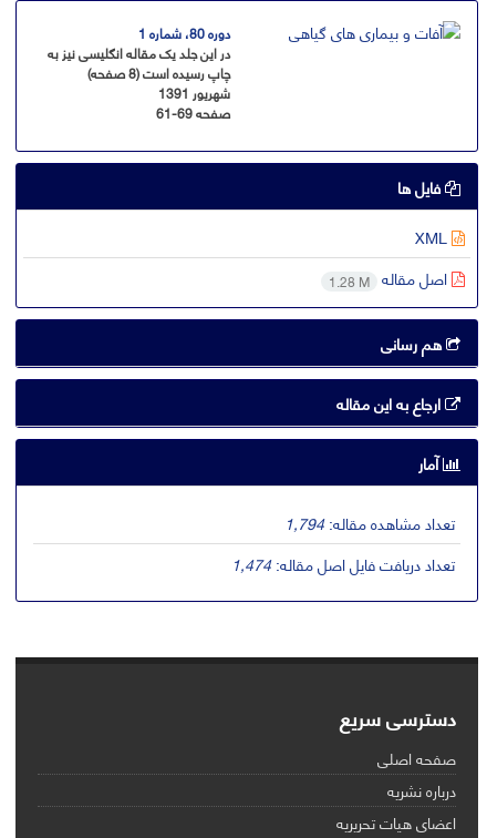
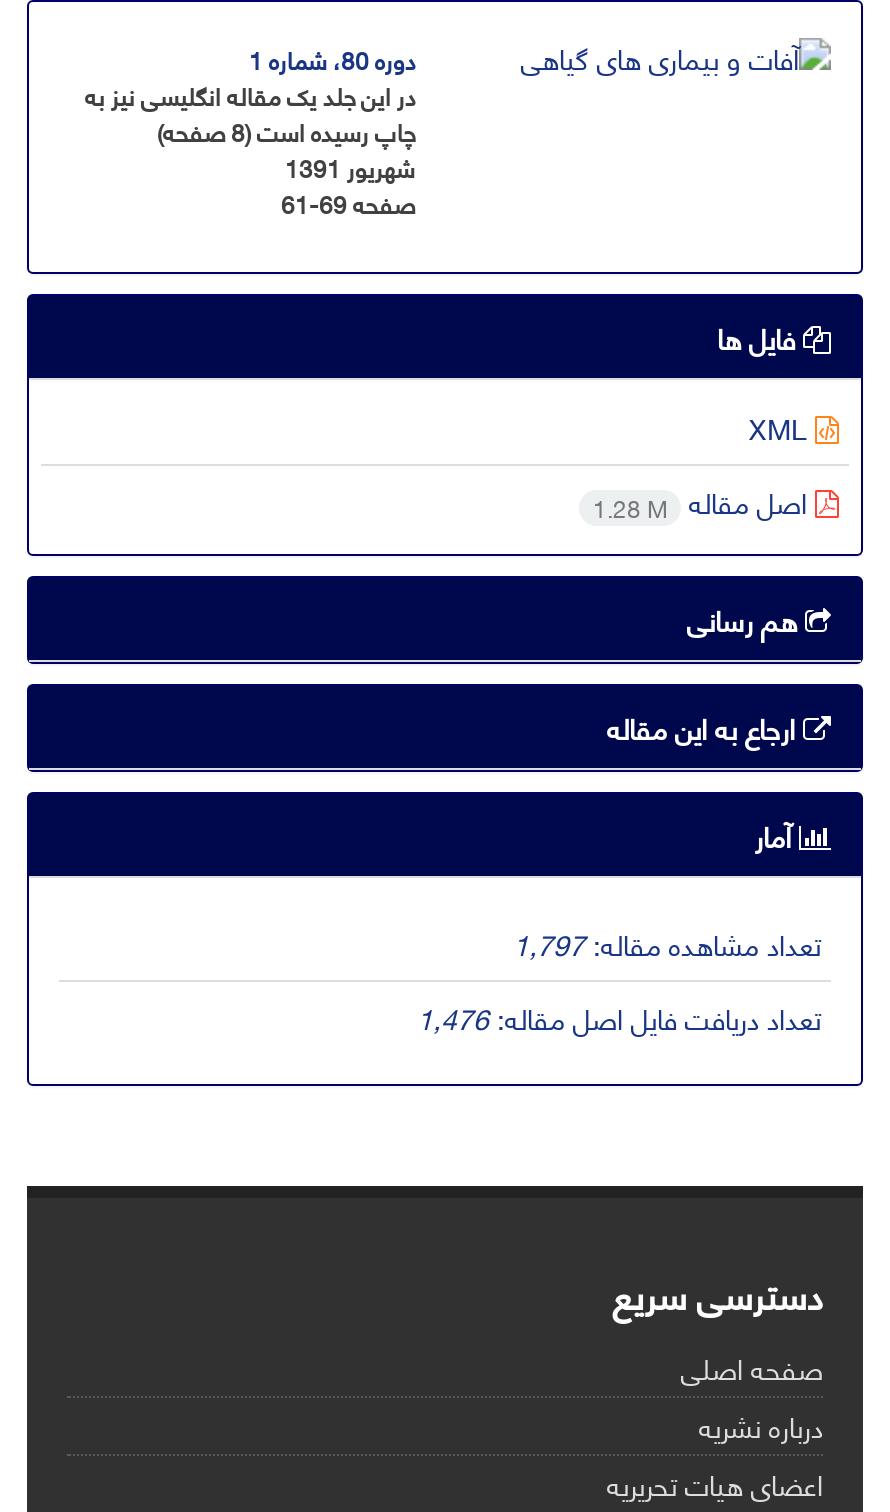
[284,508,455,536] تعداد مشاهده مقاله:1,794 -> [513,917,821,967] تعداد مشاهده مقاله:1,797
[231,549,455,577] تعداد دریافت فایل اصل مقاله:1,474 -> [417,991,821,1041] تعداد دریافت فایل اصل مقاله:1,476

